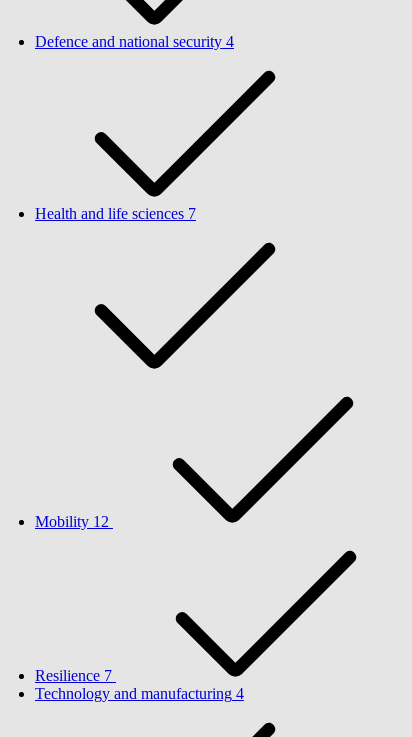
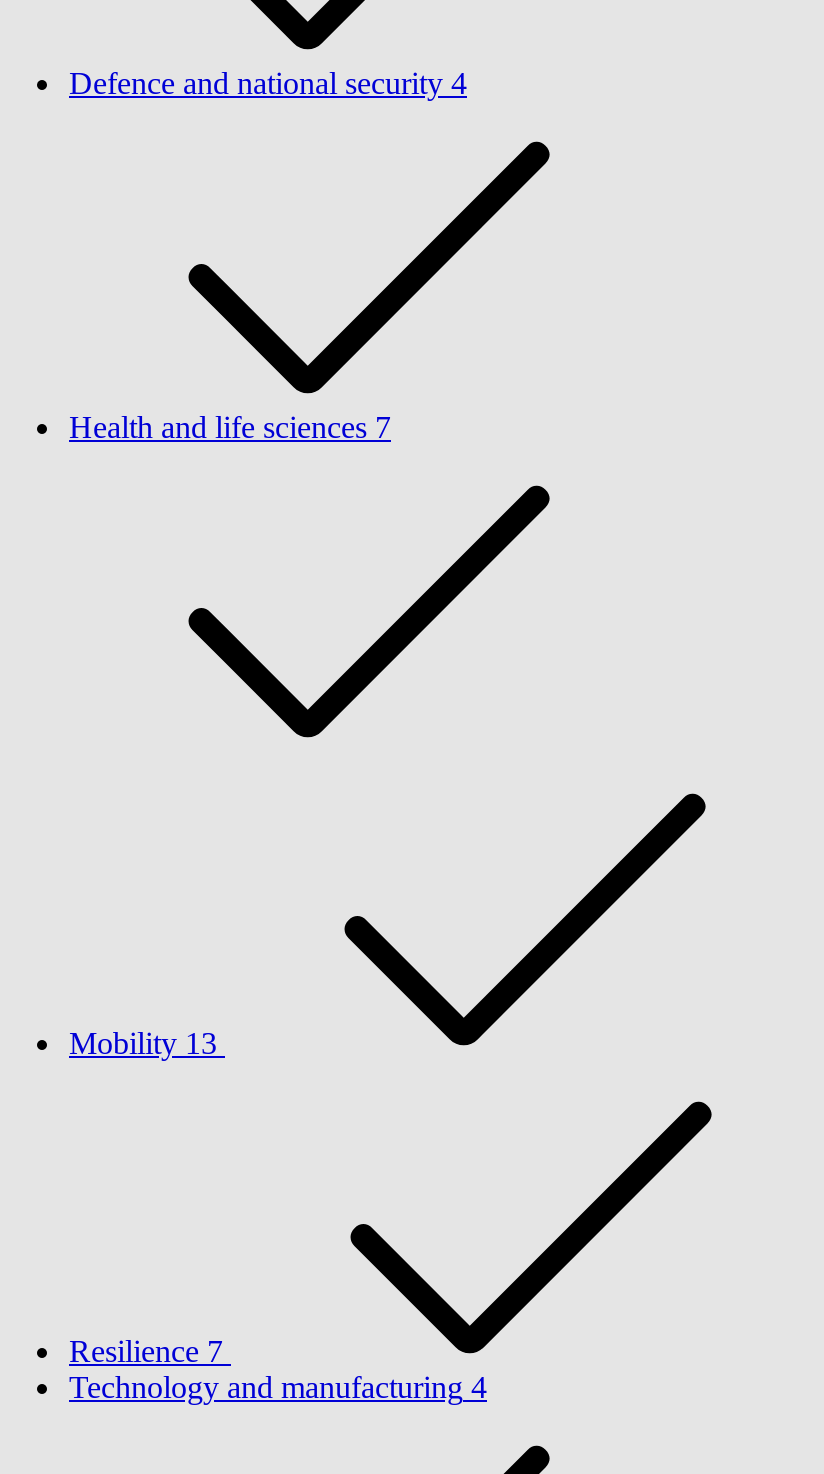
[35,513,109,530] Mobility 12 -> [69,1026,217,1060] Mobility 13

